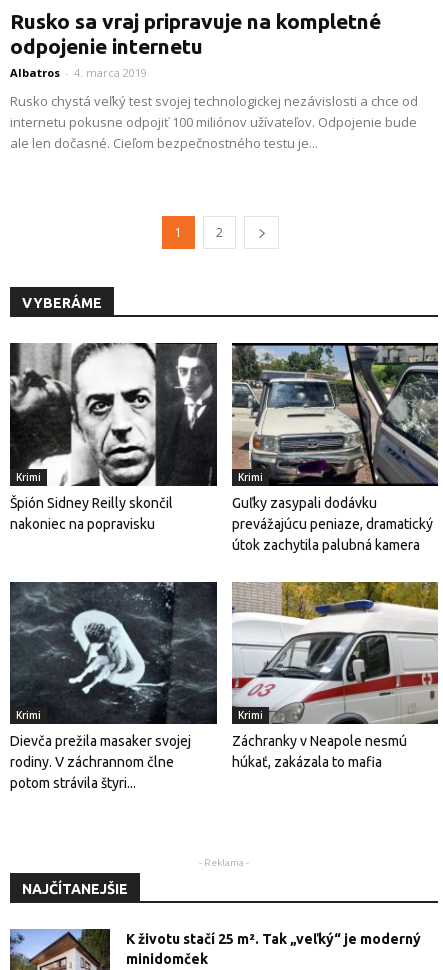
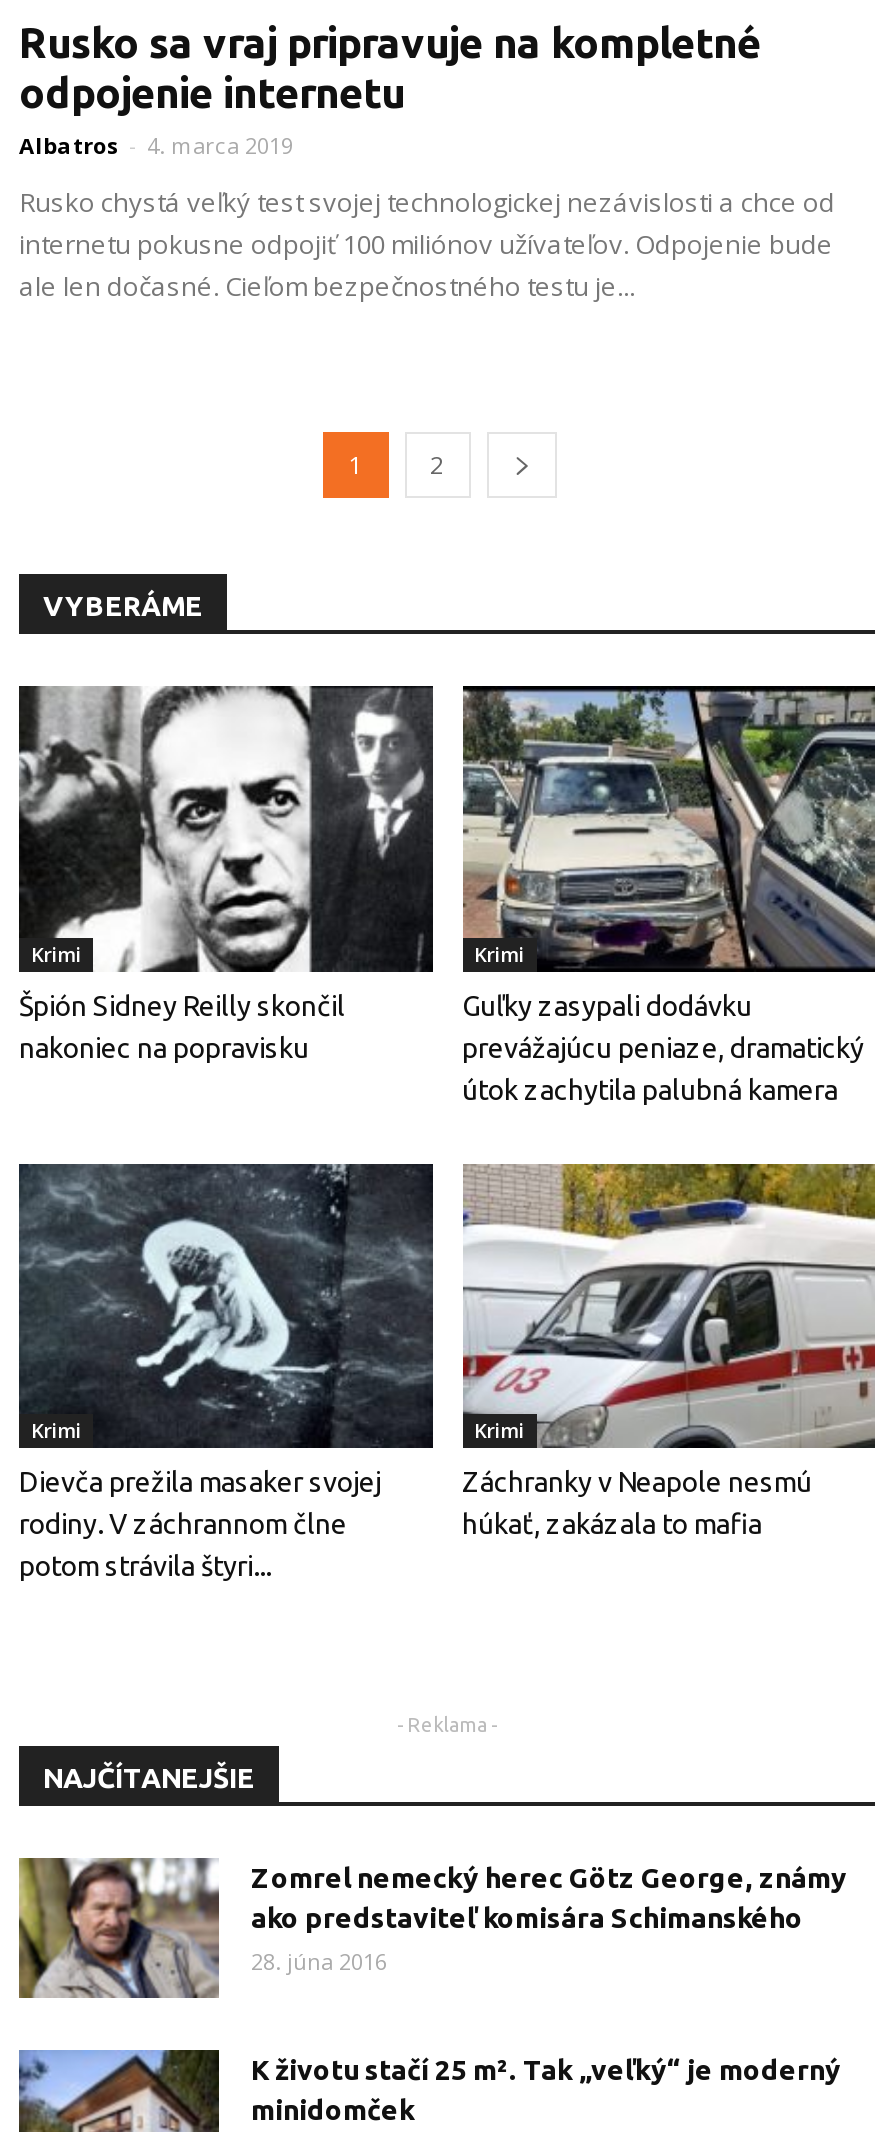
none -> [17,1856,847,2000] [image] | Zomrel nemecký herec Götz George, známy | ako predstaviteľ komisára Schimanského | 28. júna 2016

